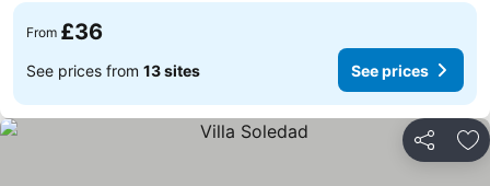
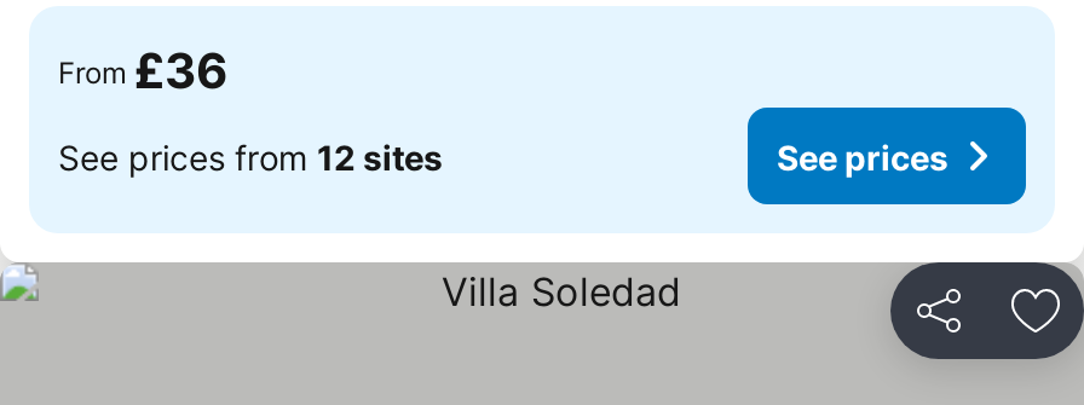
[26,61,200,79] See prices from 13 sites -> [58,135,443,177] See prices from 12 sites

